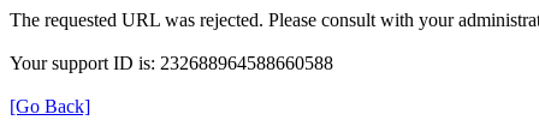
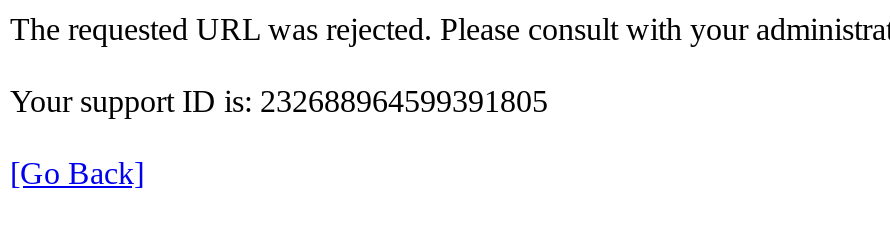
[10,53,333,73] Your support ID is: 232688964588660588 -> [10,84,548,118] Your support ID is: 232688964599391805

